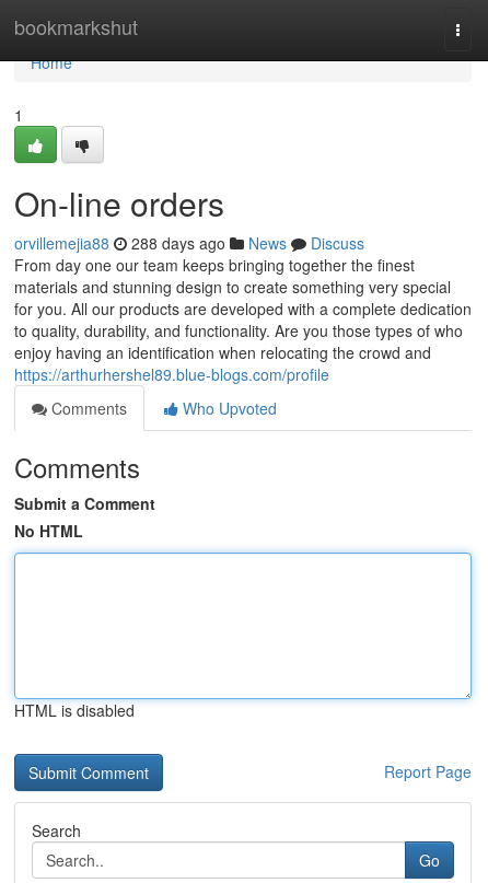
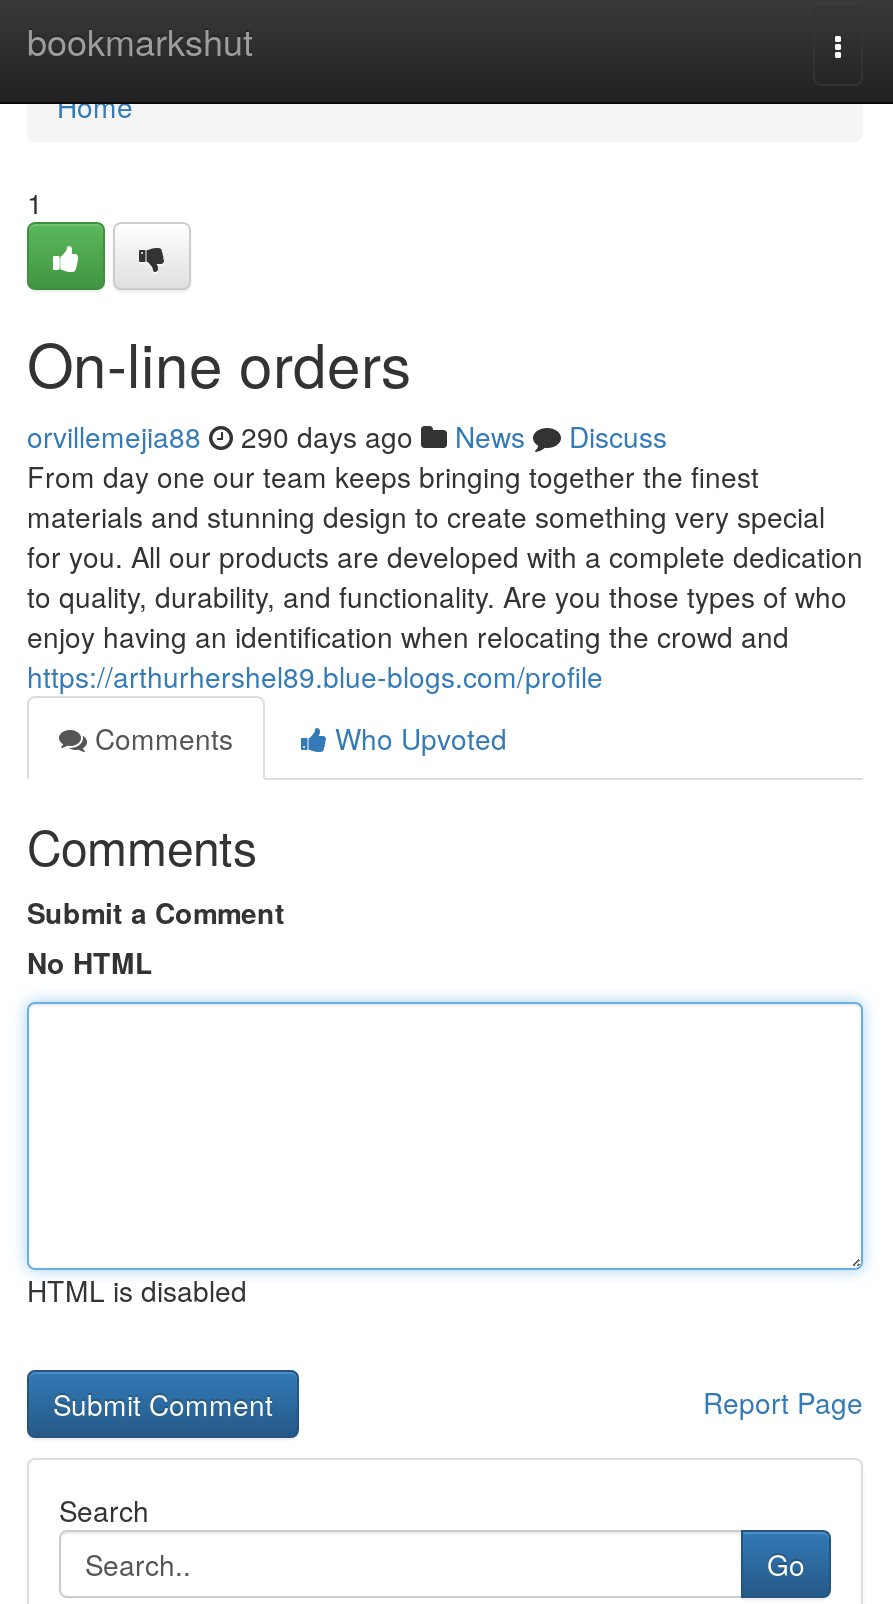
[14,232,364,254] orvillemejia88 288 days ago News Discuss -> [27,416,667,456] orvillemejia88 290 days ago News Discuss

